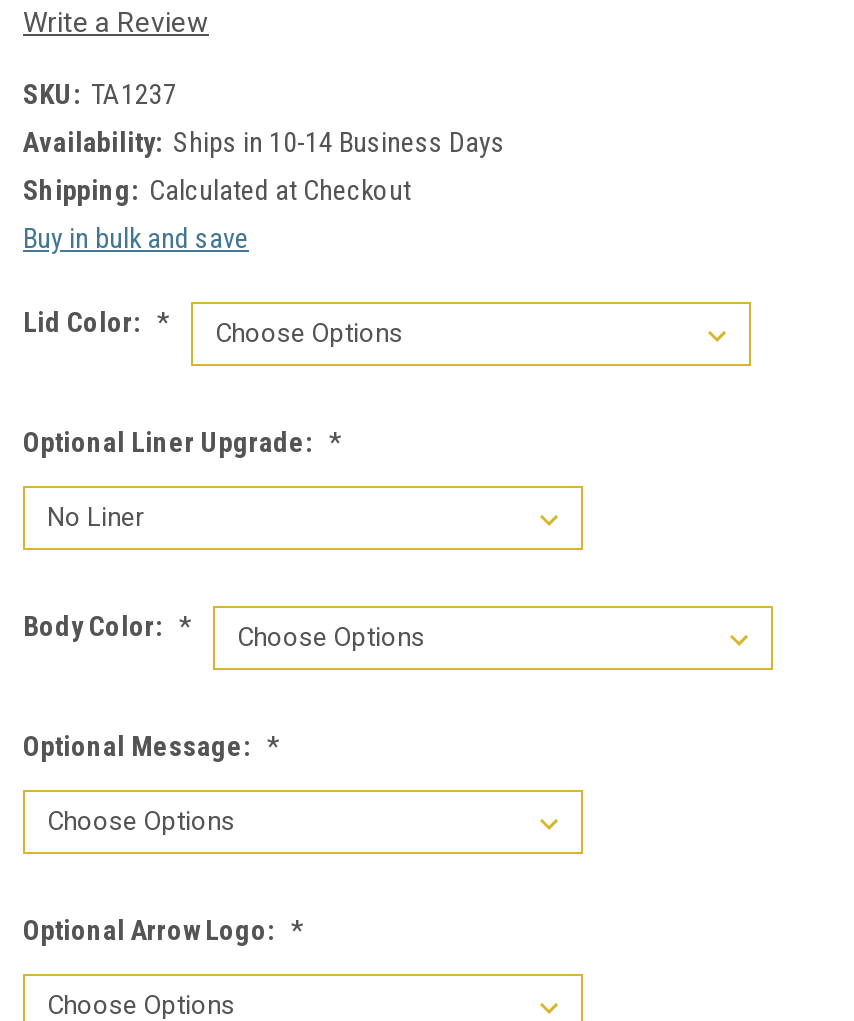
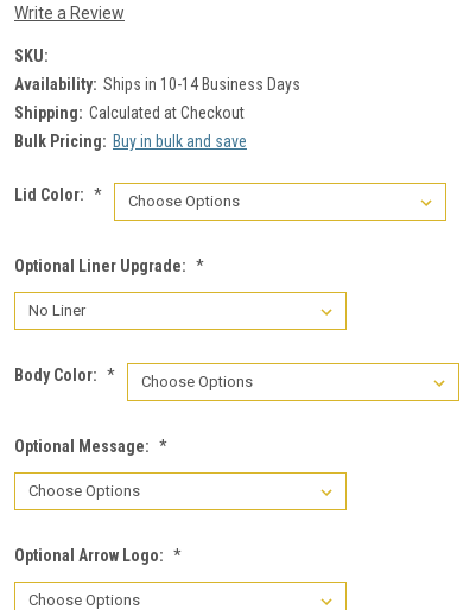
[23,78,177,110] SKU: TA1237 -> [14,46,49,65] SKU:
[23,222,249,254] Buy in bulk and save -> [14,131,247,150] Bulk Pricing: Buy in bulk and save

